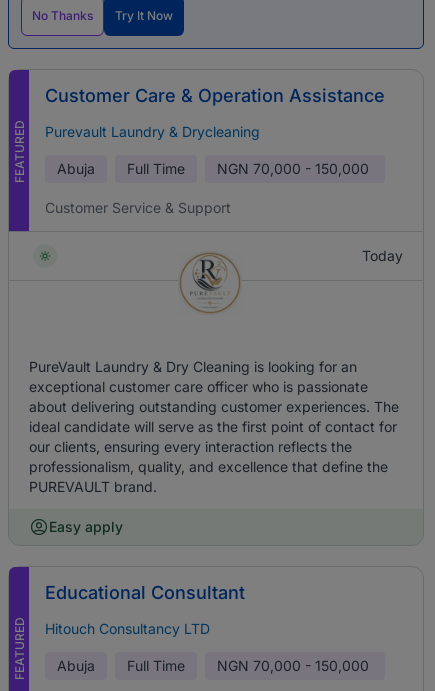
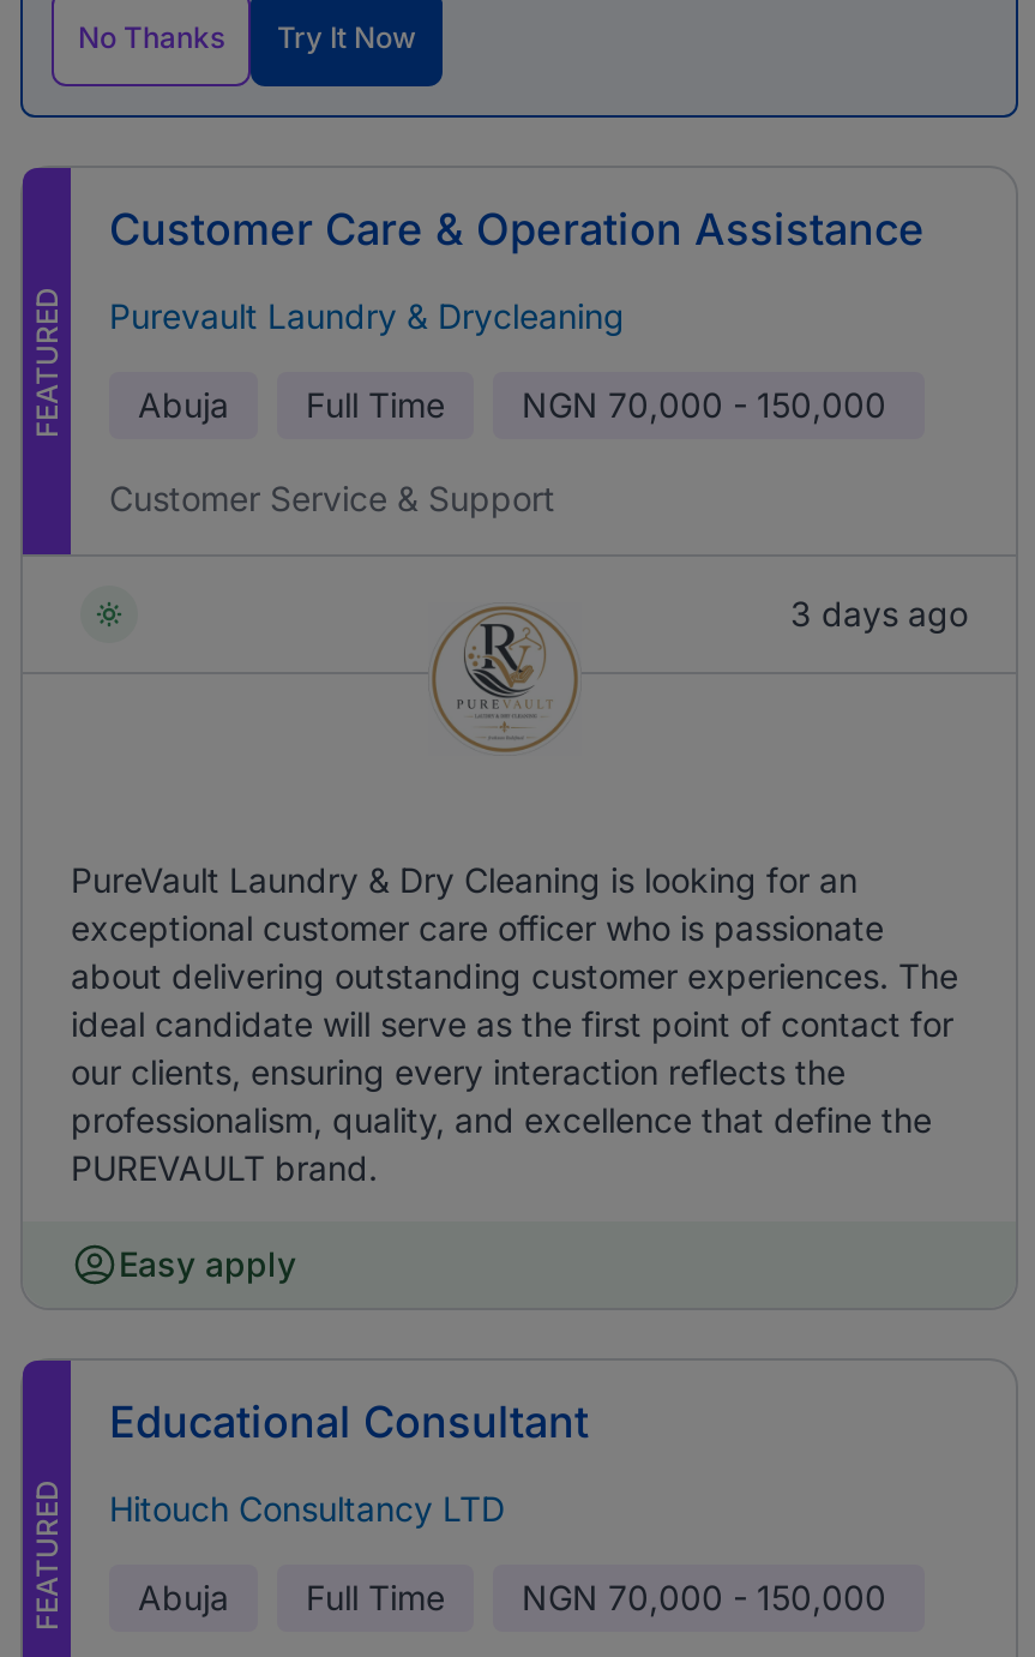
[362,247,403,264] Today -> [790,593,968,634] 3 days ago

